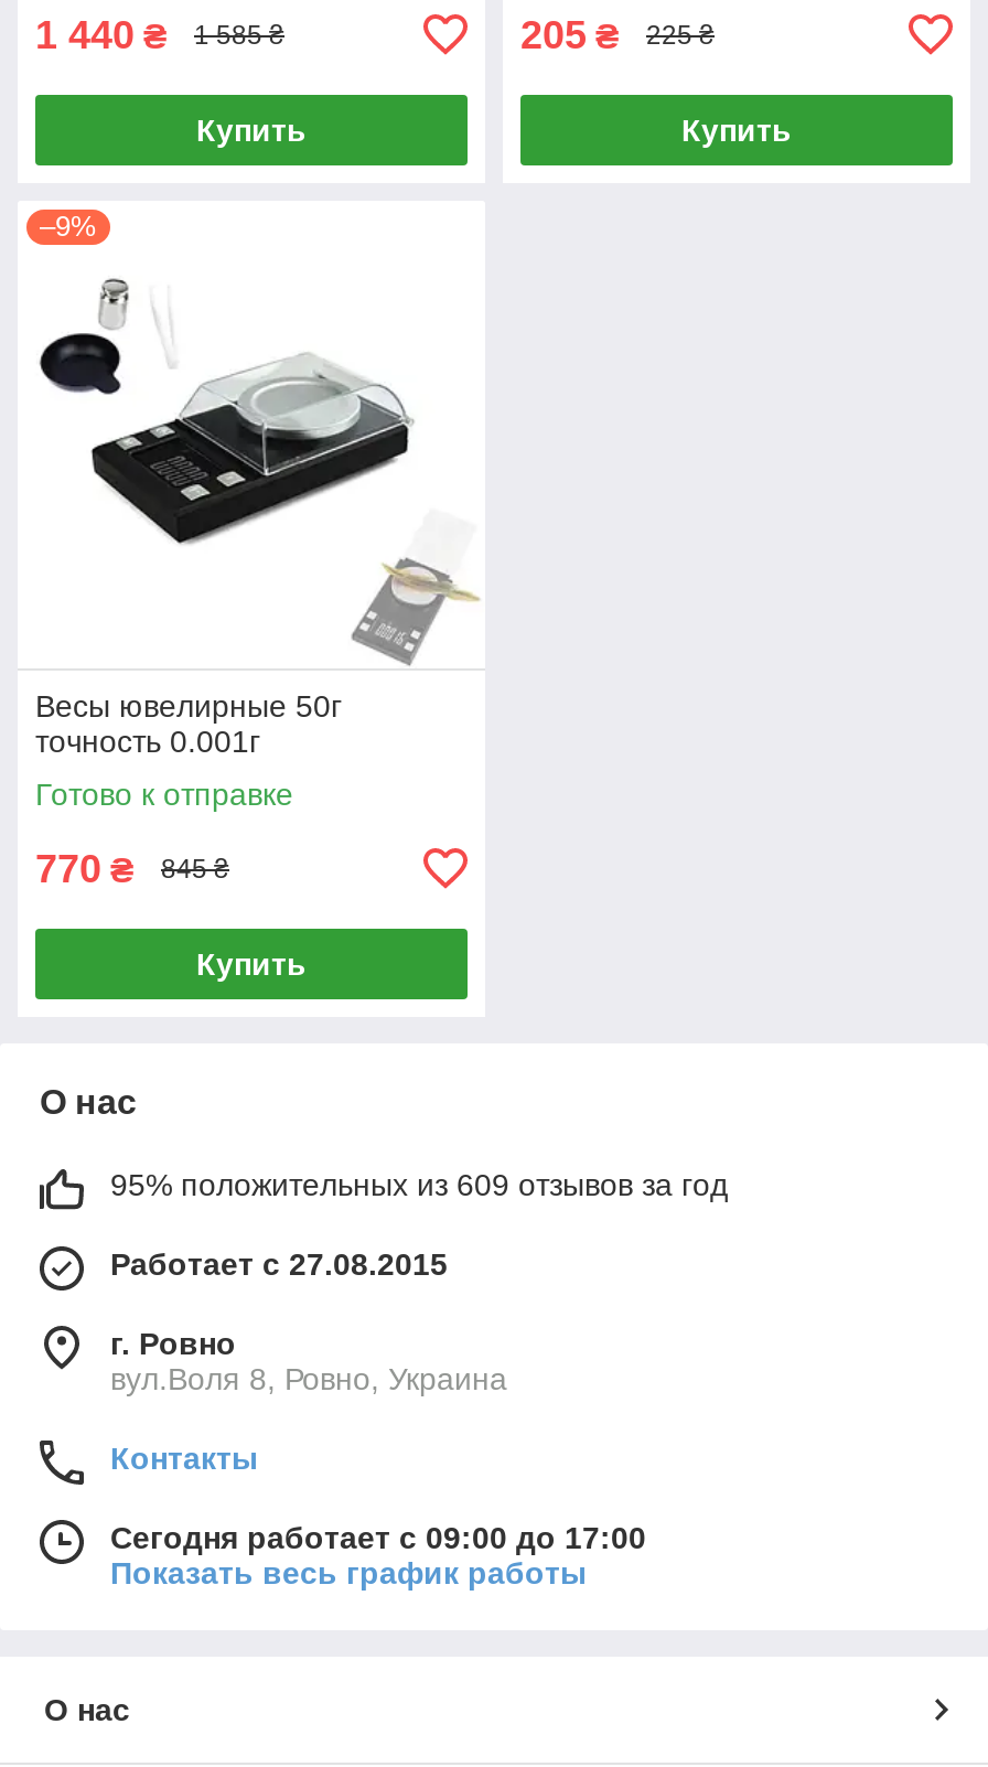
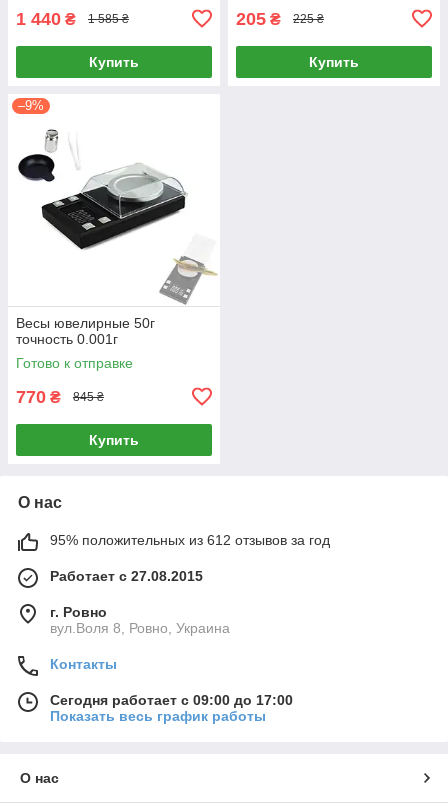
[110,1167,728,1202] 95% положительных из 609 отзывов за год -> [50,532,330,548] 95% положительных из 612 отзывов за год

